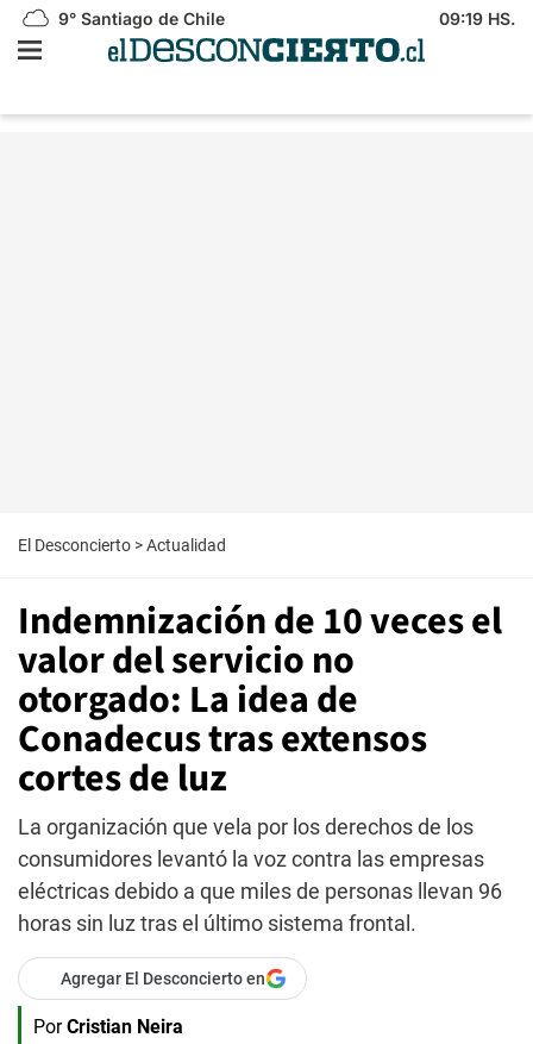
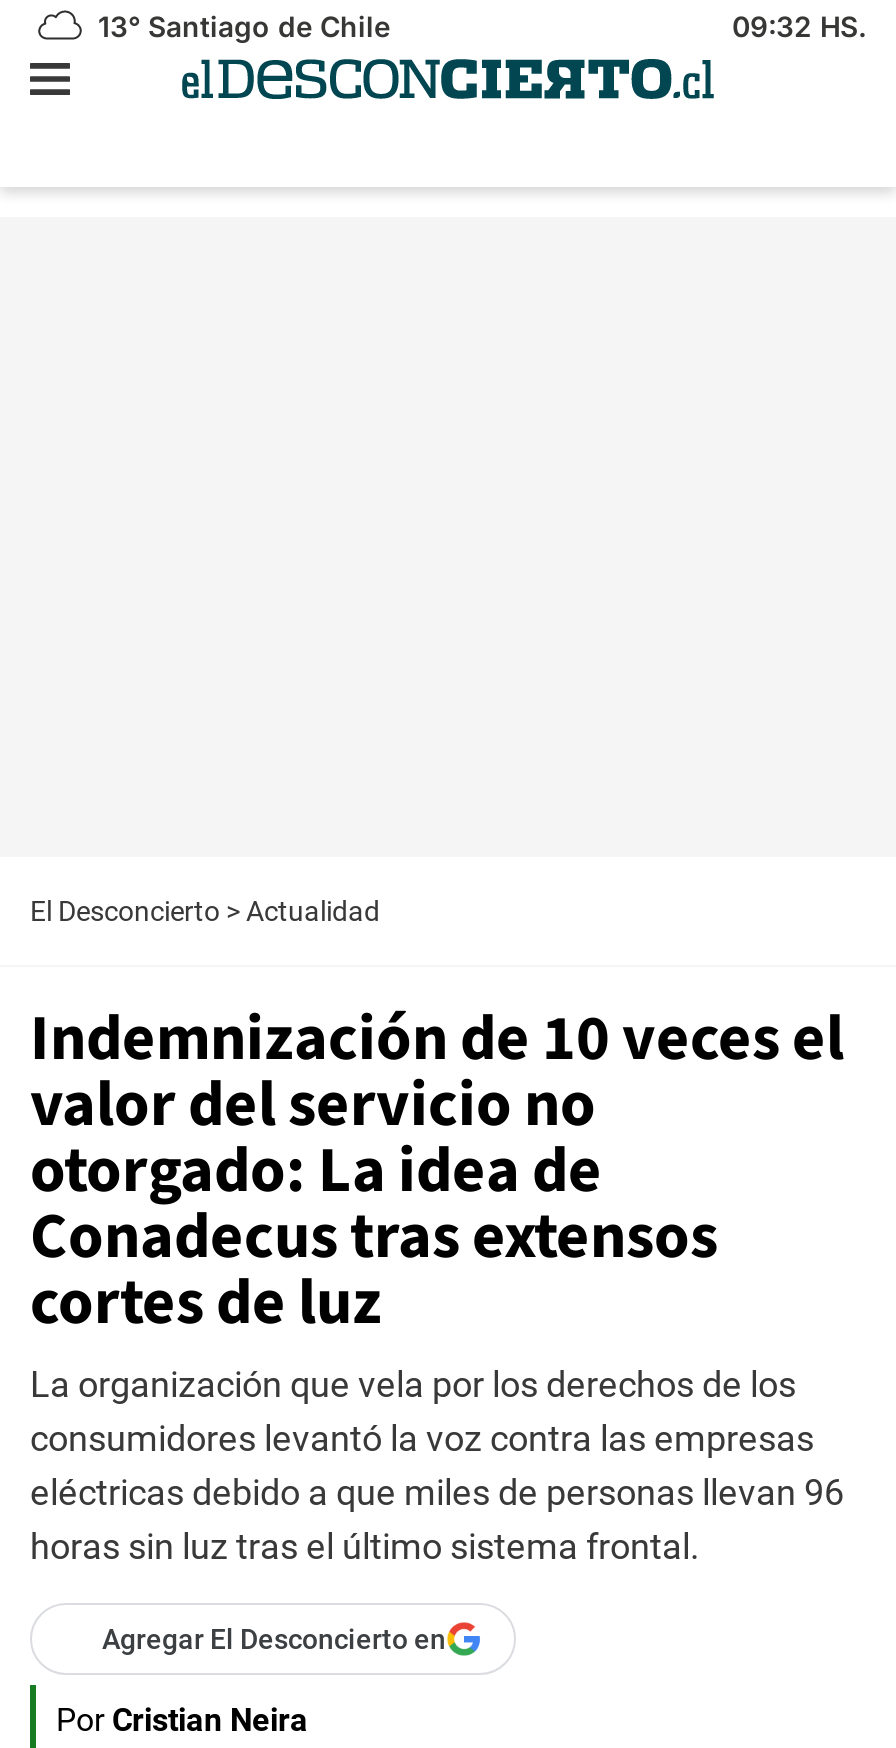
[54,8,225,29] 9° Santiago de Chile -> [90,9,390,43] 13° Santiago de Chile
[439,8,515,29] 09:19 HS. -> [732,9,866,43] 09:32 HS.

